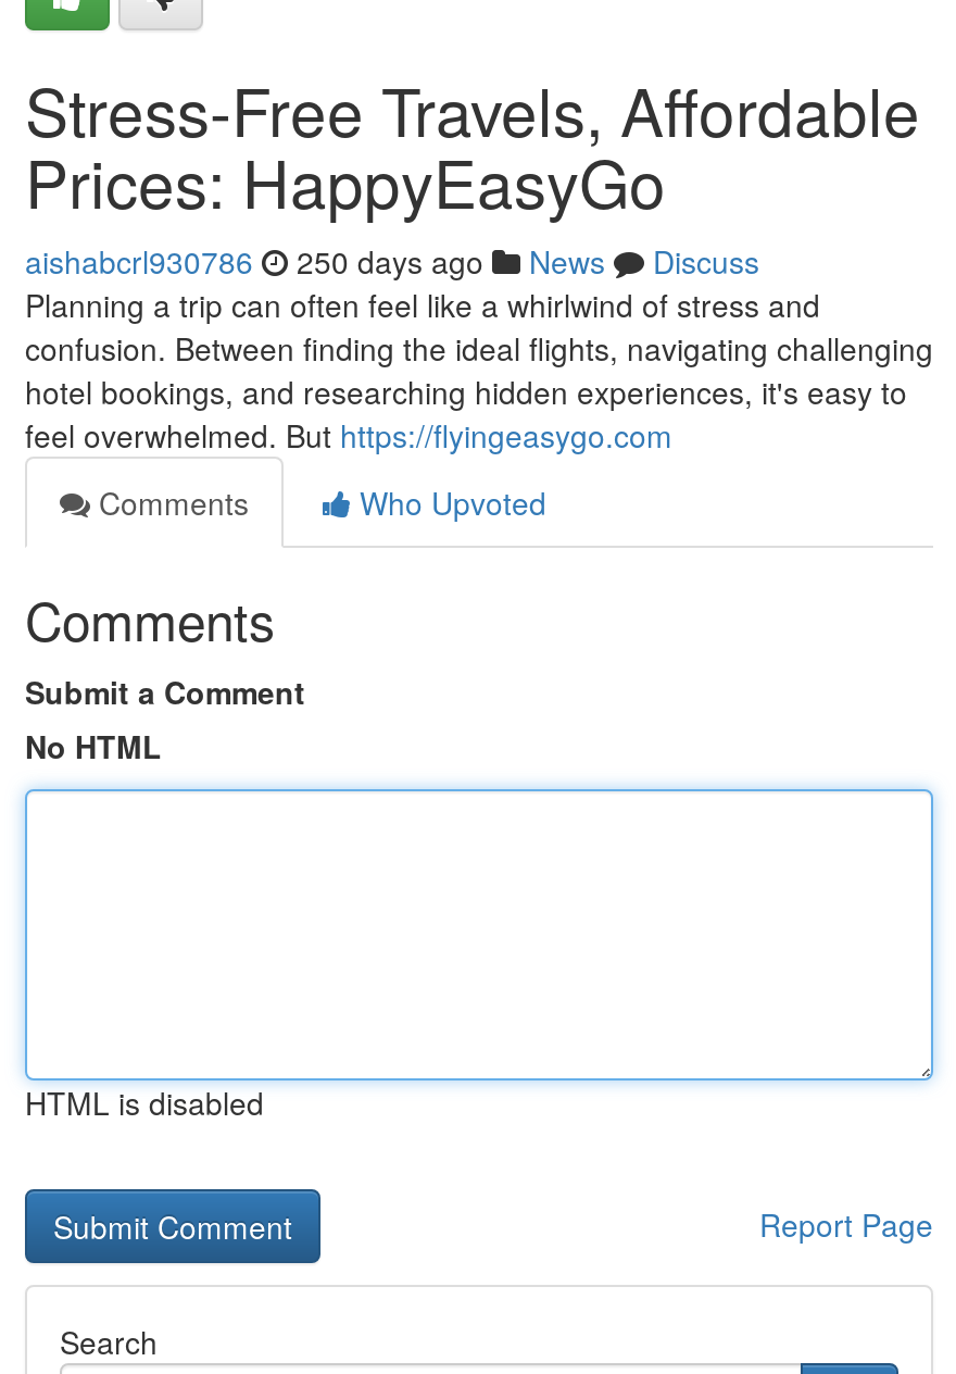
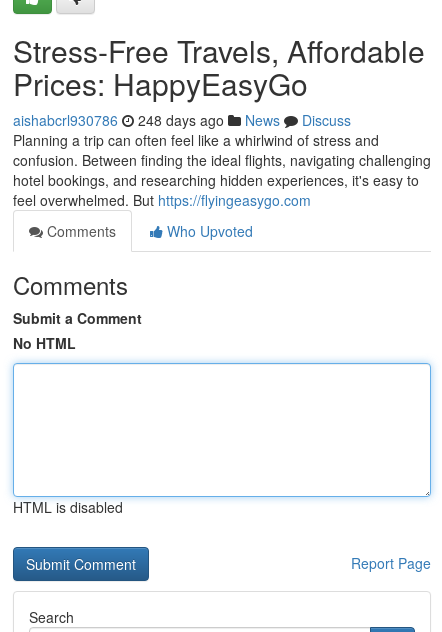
[25,239,759,283] aishabcrl930786 250 days ago News Discuss -> [13,110,351,130] aishabcrl930786 248 days ago News Discuss

